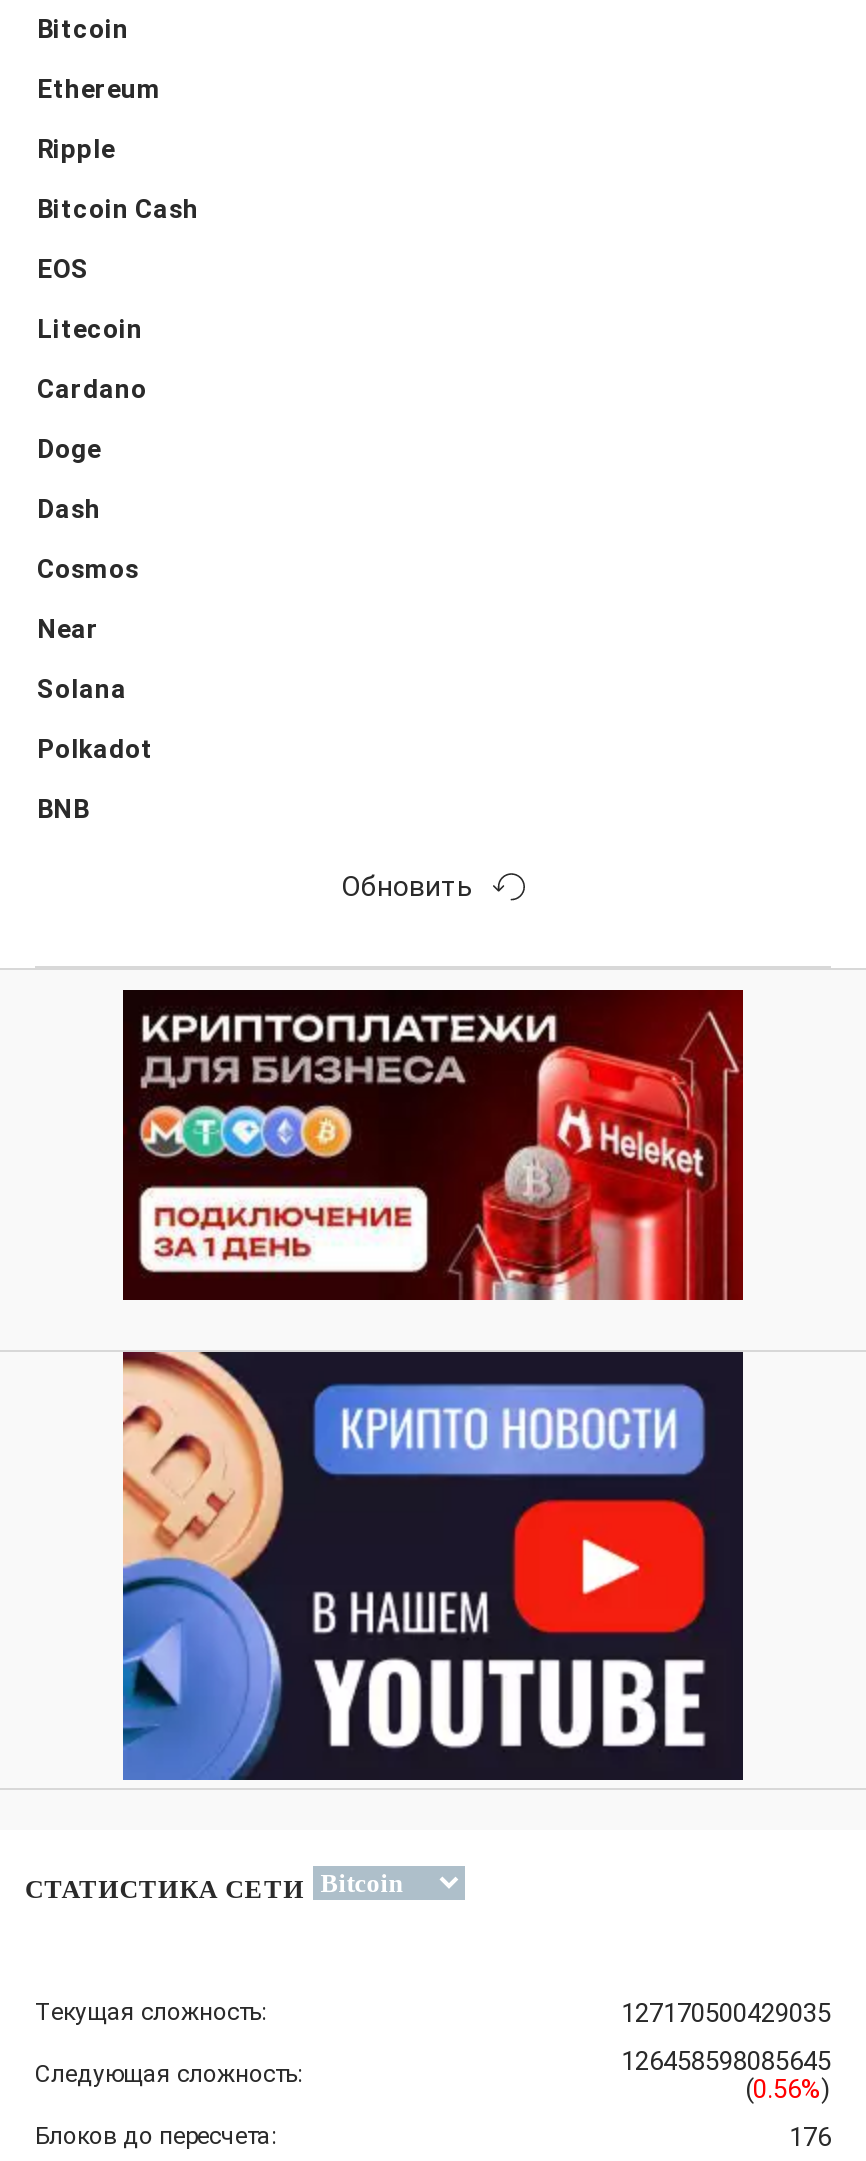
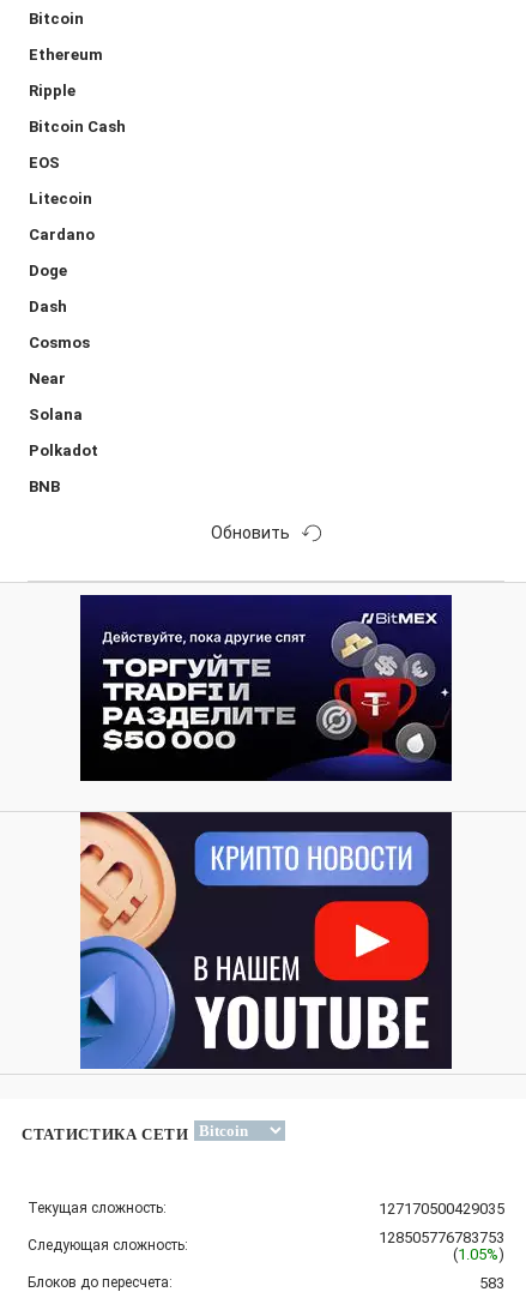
[123,988,745,1302] [image] -> [80,594,453,782] [image]
[621,2047,831,2077] 126458598085645 -> [379,1229,504,1247] 128505776783753
[745,2075,831,2105] (0.56%) -> [453,1246,504,1264] (1.05%)
[789,2123,831,2153] 176 -> [479,1274,504,1292] 583

